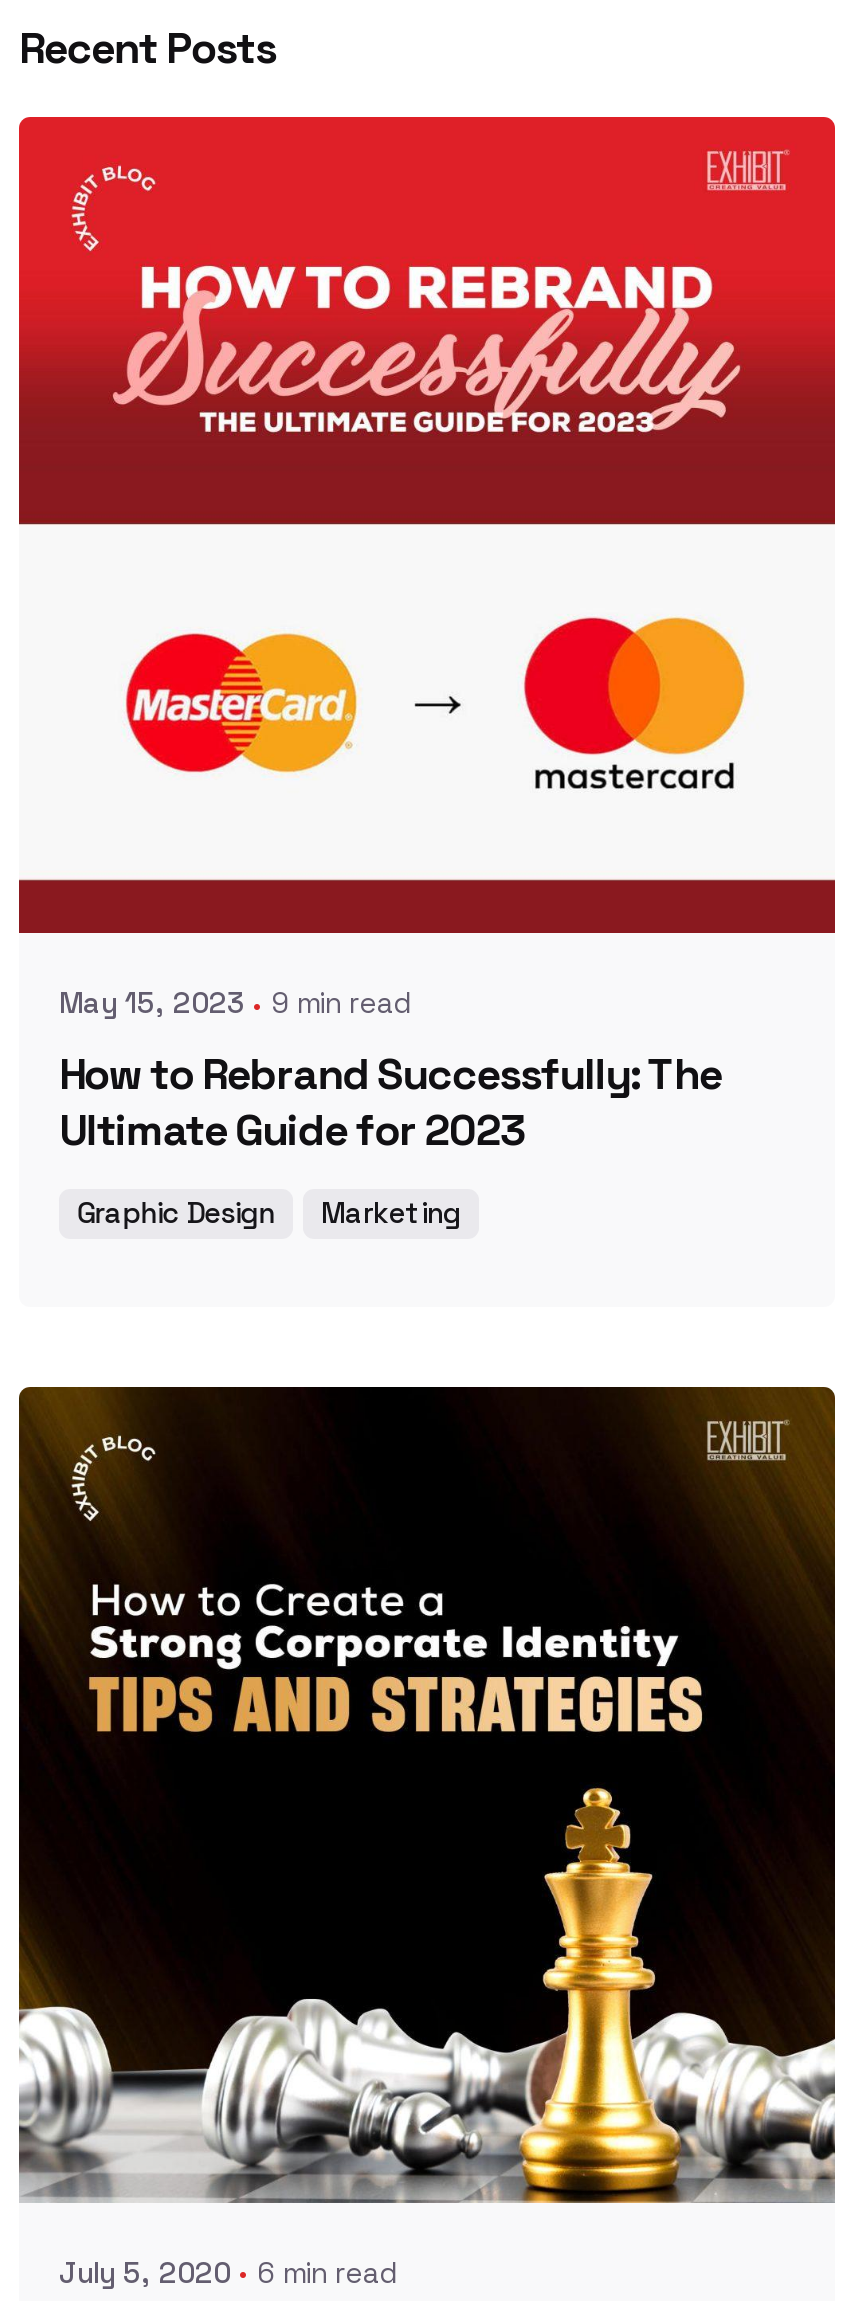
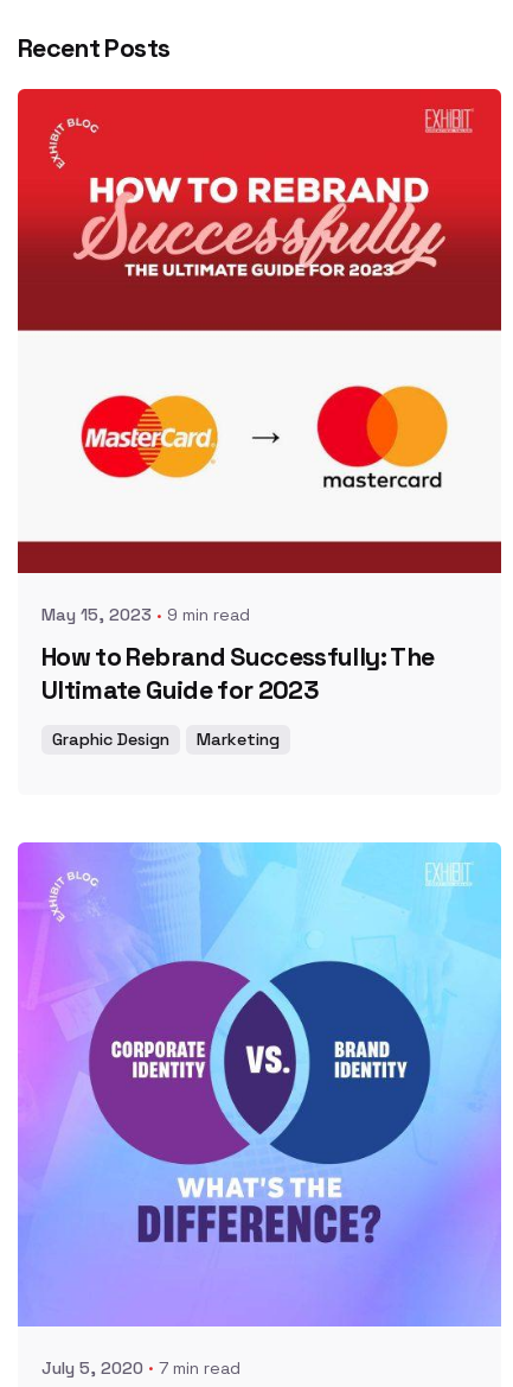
[17,1385,837,2290] [image] | July 5, 2020 6 min read -> [17,841,502,1378] [image] | July 5, 2020 7 min read

